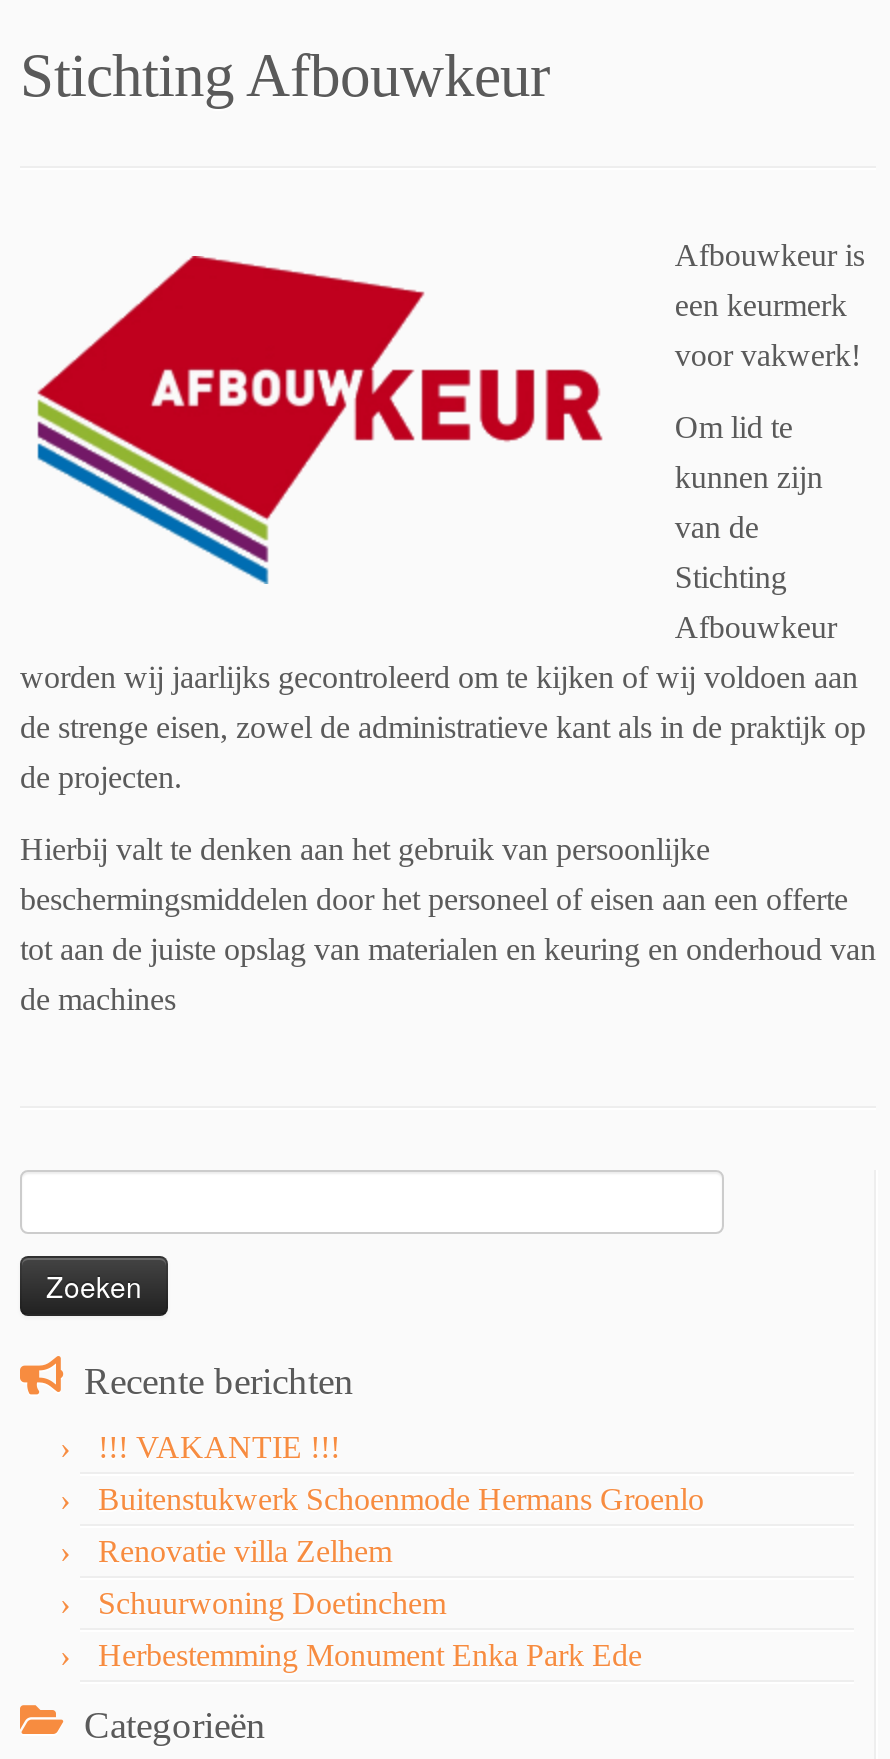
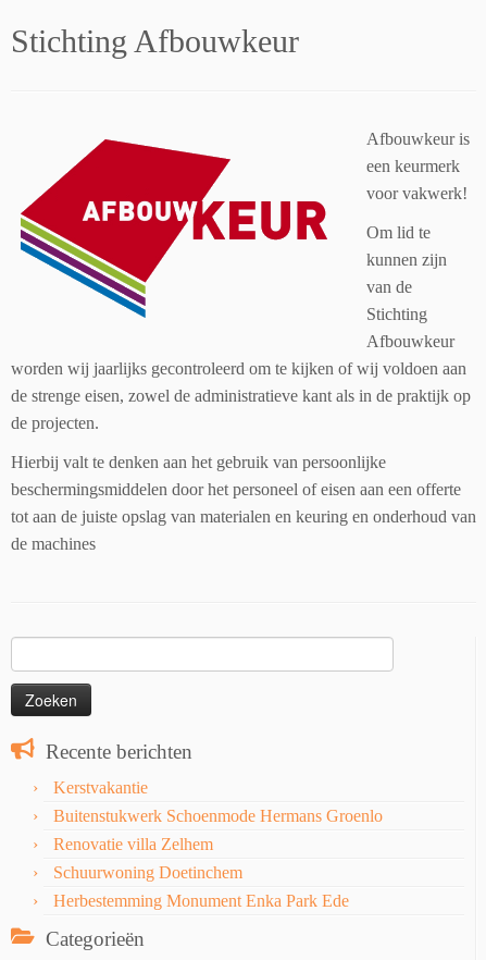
[98,1429,340,1463] !!! VAKANTIE !!! -> [53,778,148,796] Kerstvakantie

